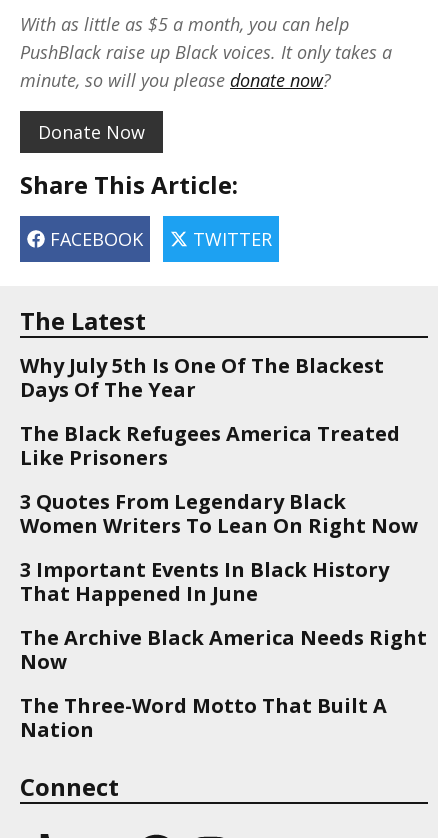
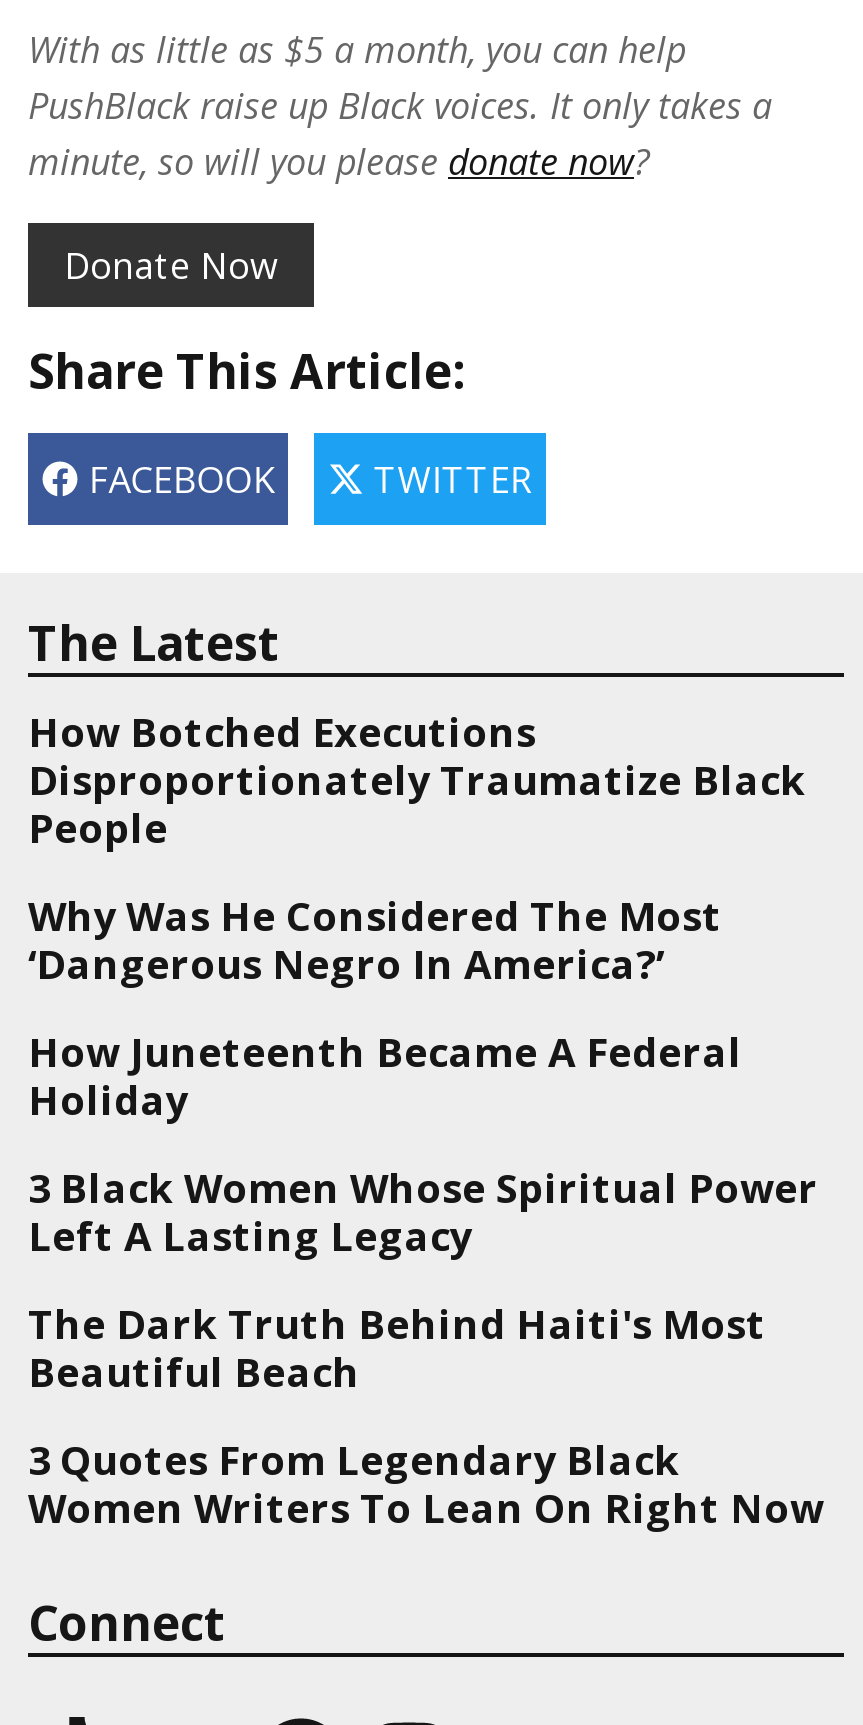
[20,352,400,471] Why July 5th Is One Of The Blackest | Days Of The Year | The Black Refugees America Treated | Like Prisoners -> [28,705,818,1399] How Botched Executions | Disproportionately Traumatize Black | People | Why Was He Considered The Most | ‘Dangerous Negro In America?’ | How Juneteenth Became A Federal | Holiday | 3 Black Women Whose Spiritual Power | Left A Lasting Legacy | The Dark Truth Behind Haiti's Most | Beautiful Beach
moved [20,488,418,539] -> [28,1433,824,1535]: 3 Quotes From Legendary Black | Women Writers To Lean On Right Now
[20,556,427,743] 3 Important Events In Black History | That Happened In June | The Archive Black America Needs Right | Now | The Three-Word Motto That Built A | Nation -> none

